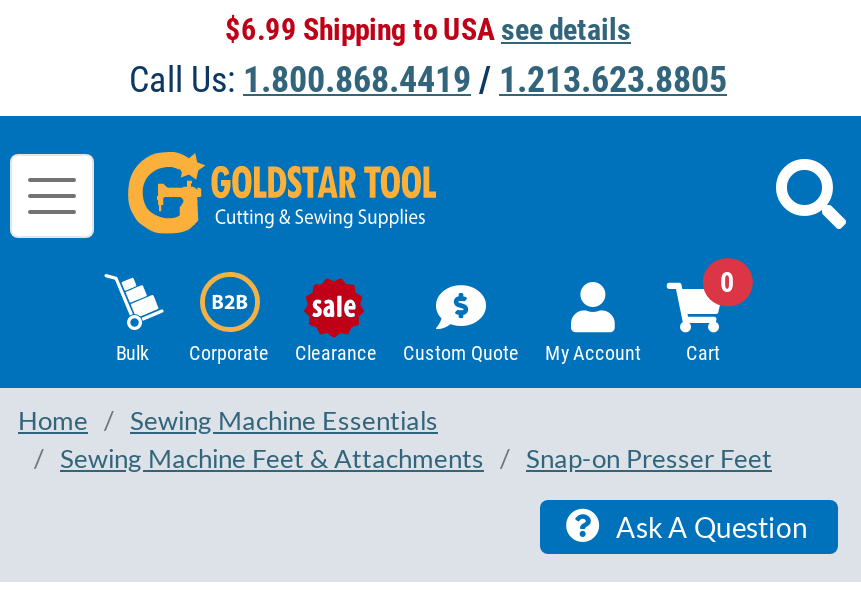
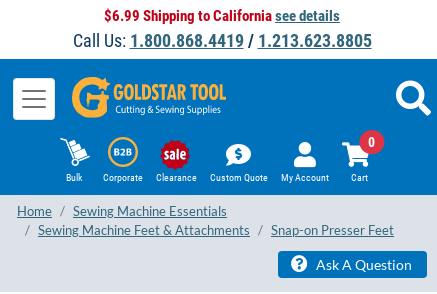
[225,12,631,48] $6.99 Shipping to USA see details -> [104,7,340,25] $6.99 Shipping to California see details

